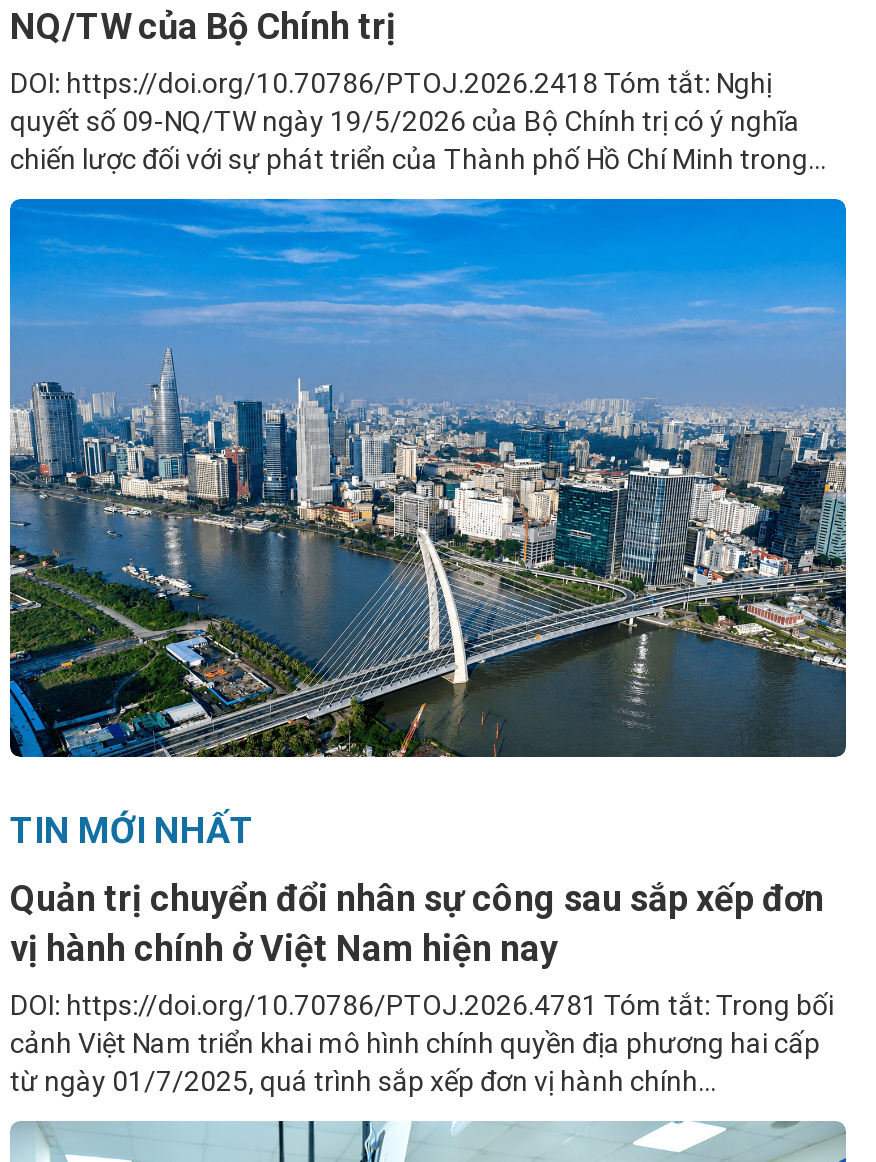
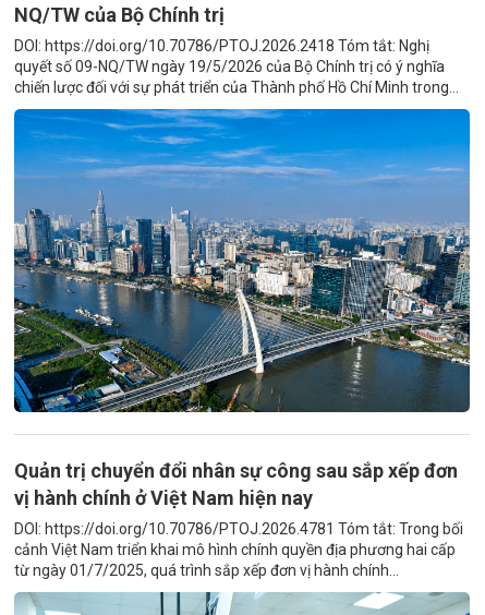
[10,808,254,850] TIN MỚI NHẤT -> none

